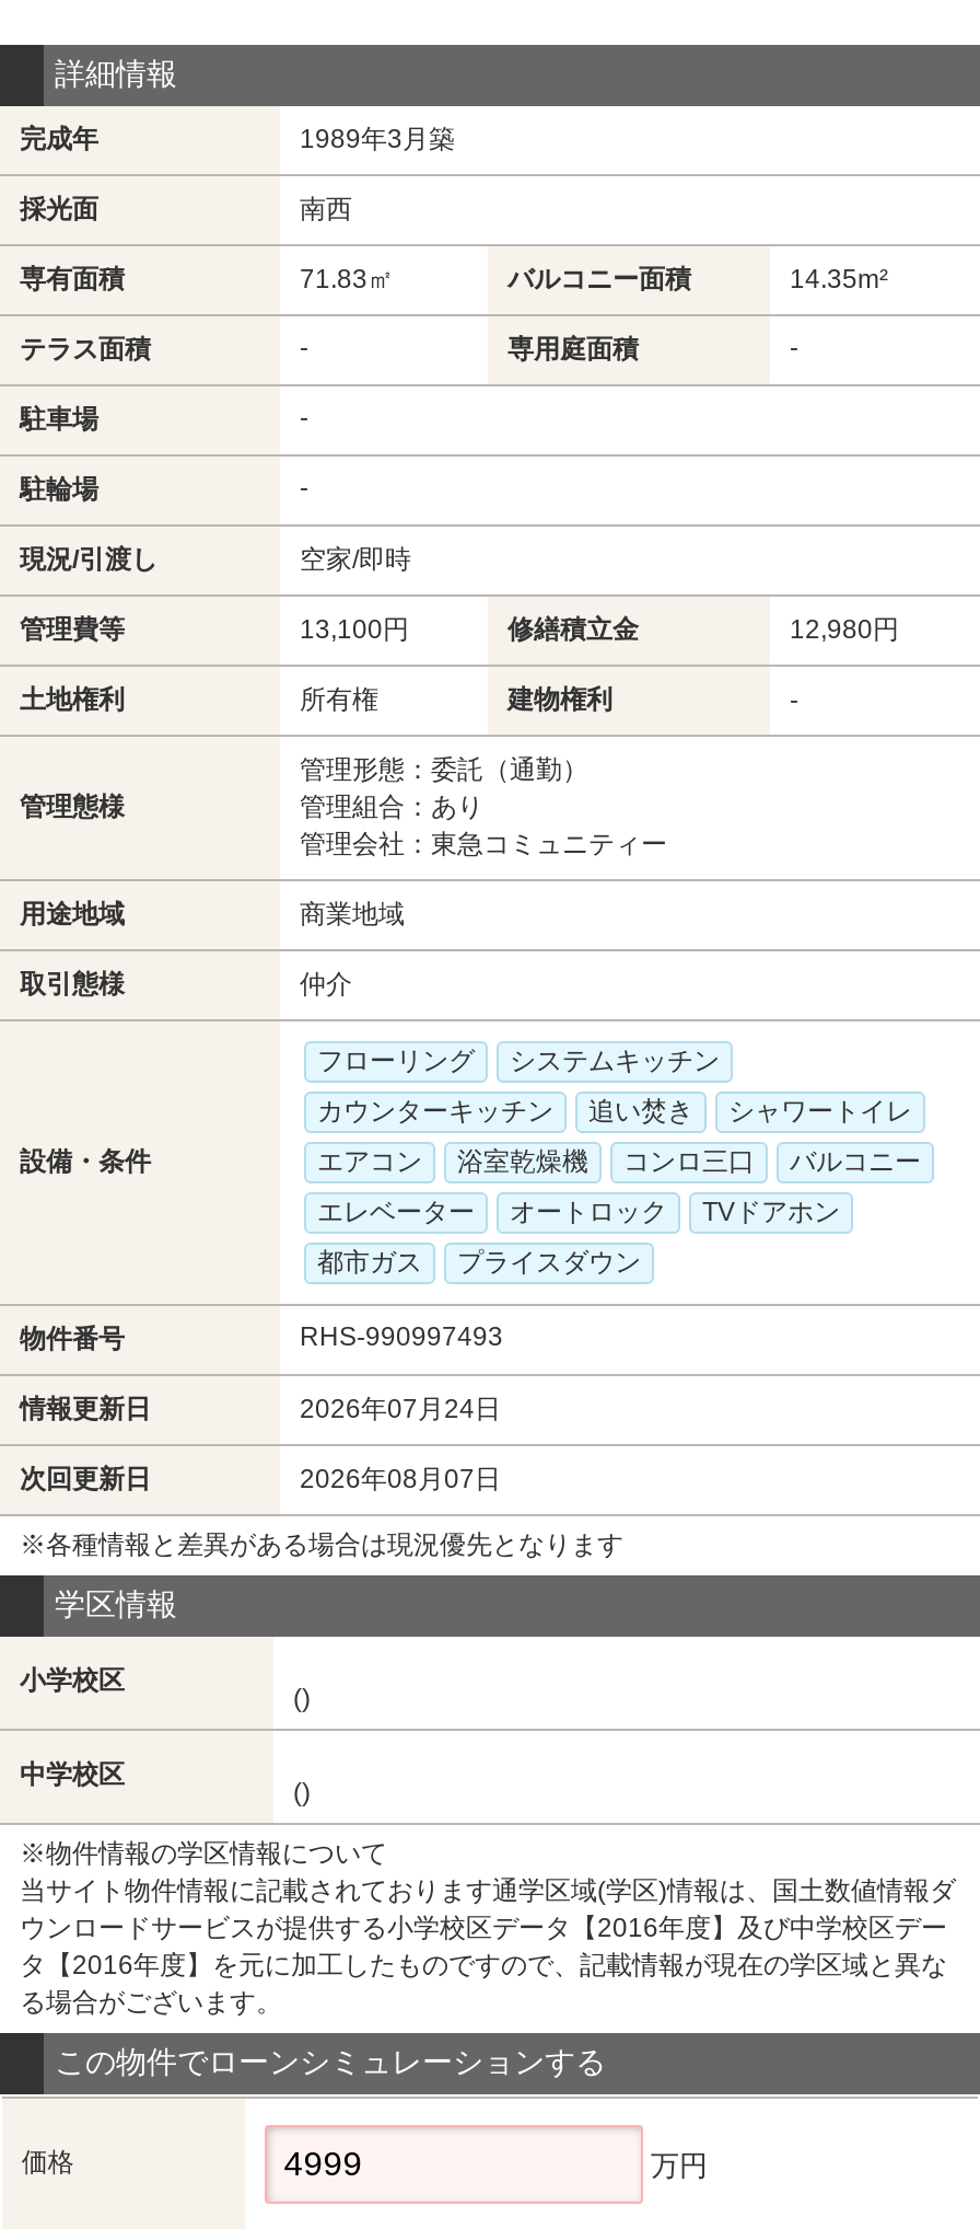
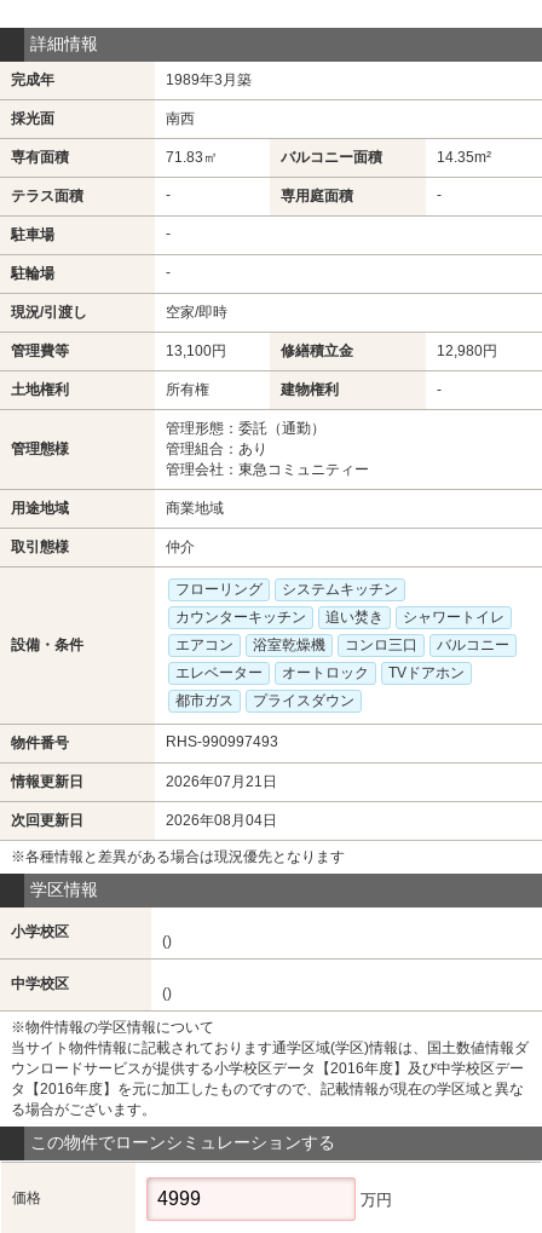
[300,1393,501,1424] 2026年07月24日 -> [166,773,277,790] 2026年07月21日
[300,1463,501,1494] 2026年08月07日 -> [166,812,277,828] 2026年08月04日

